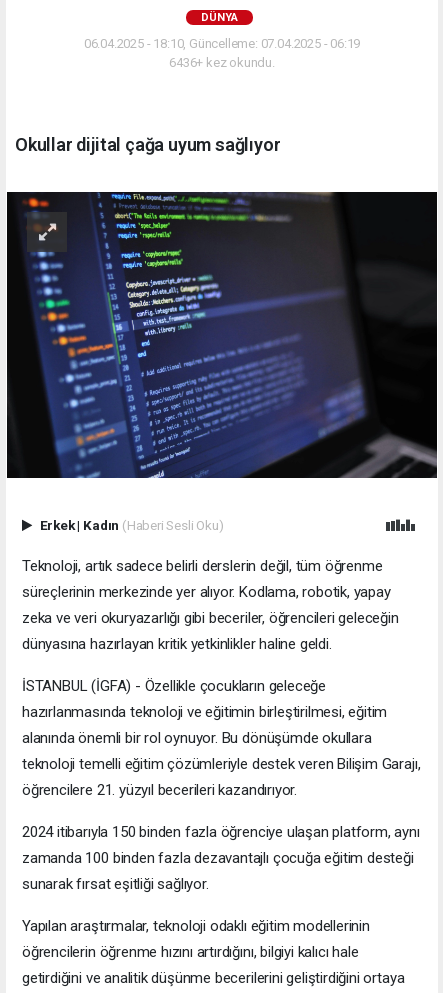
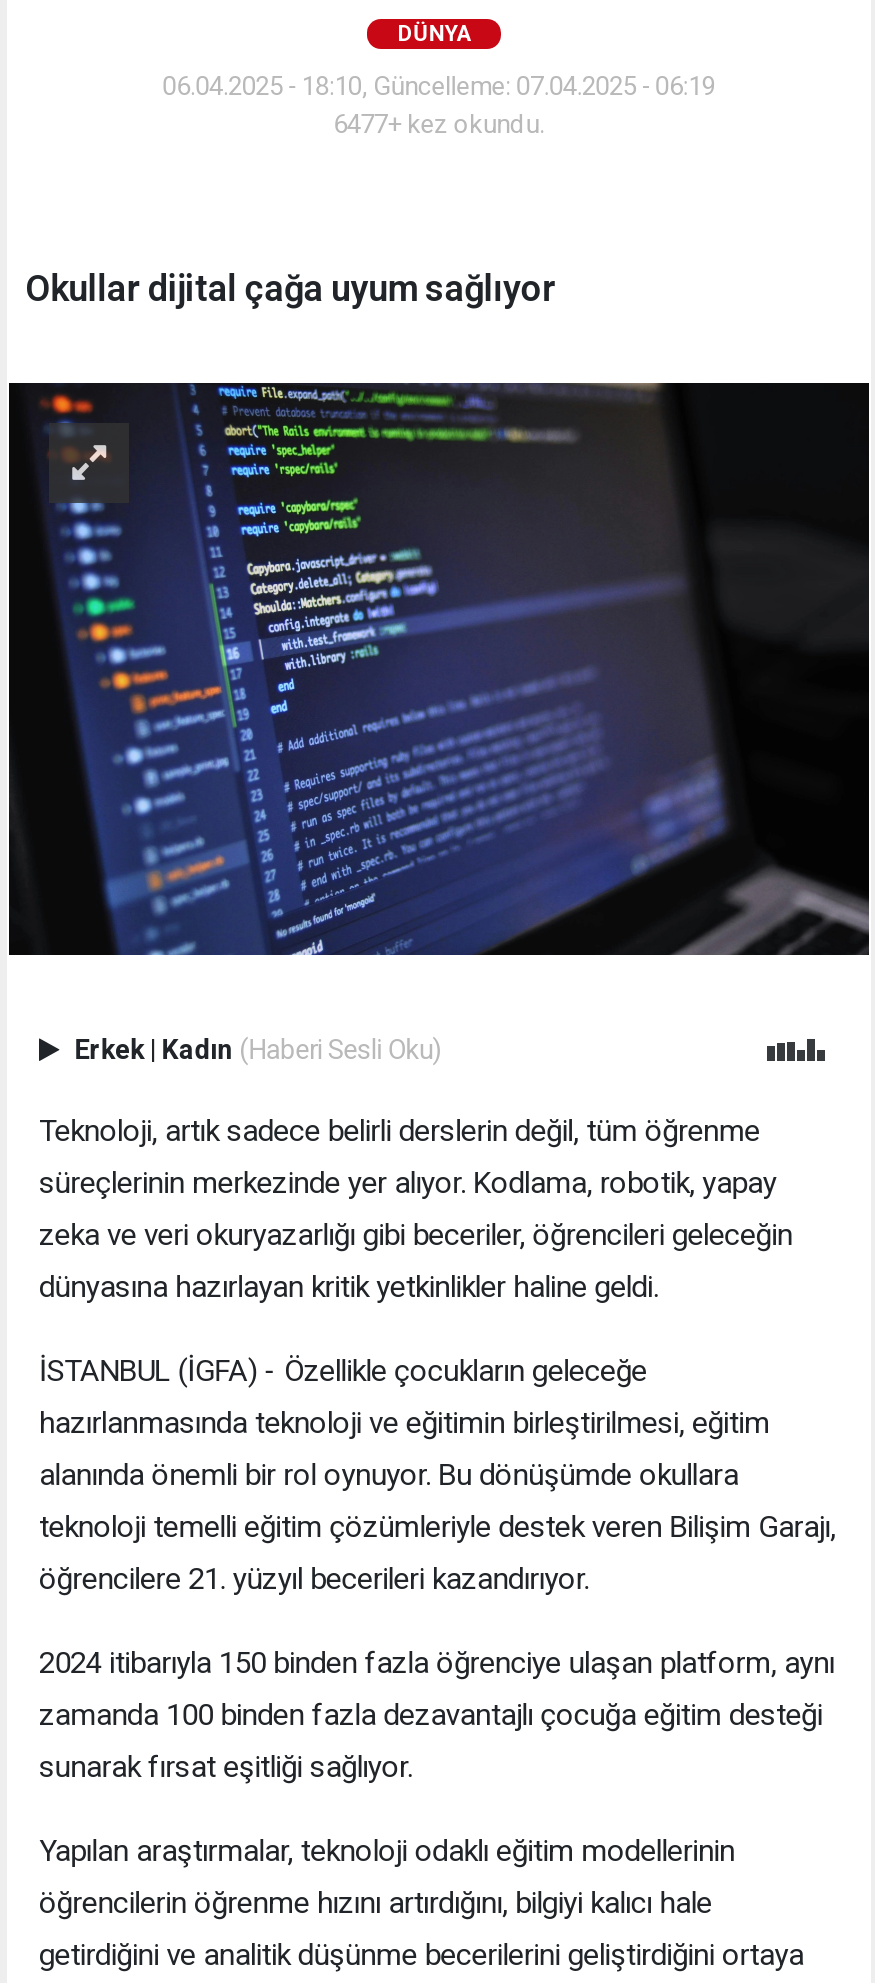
[169,55,275,70] 6436+ kez okundu. -> [333,109,545,139] 6477+ kez okundu.

